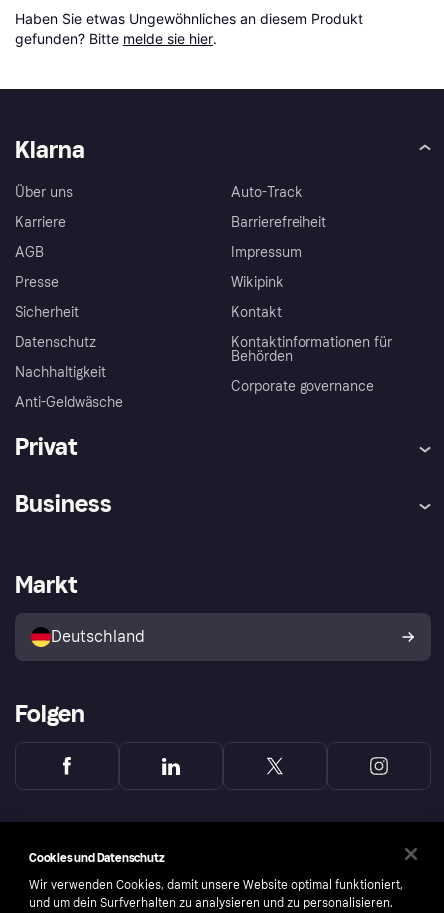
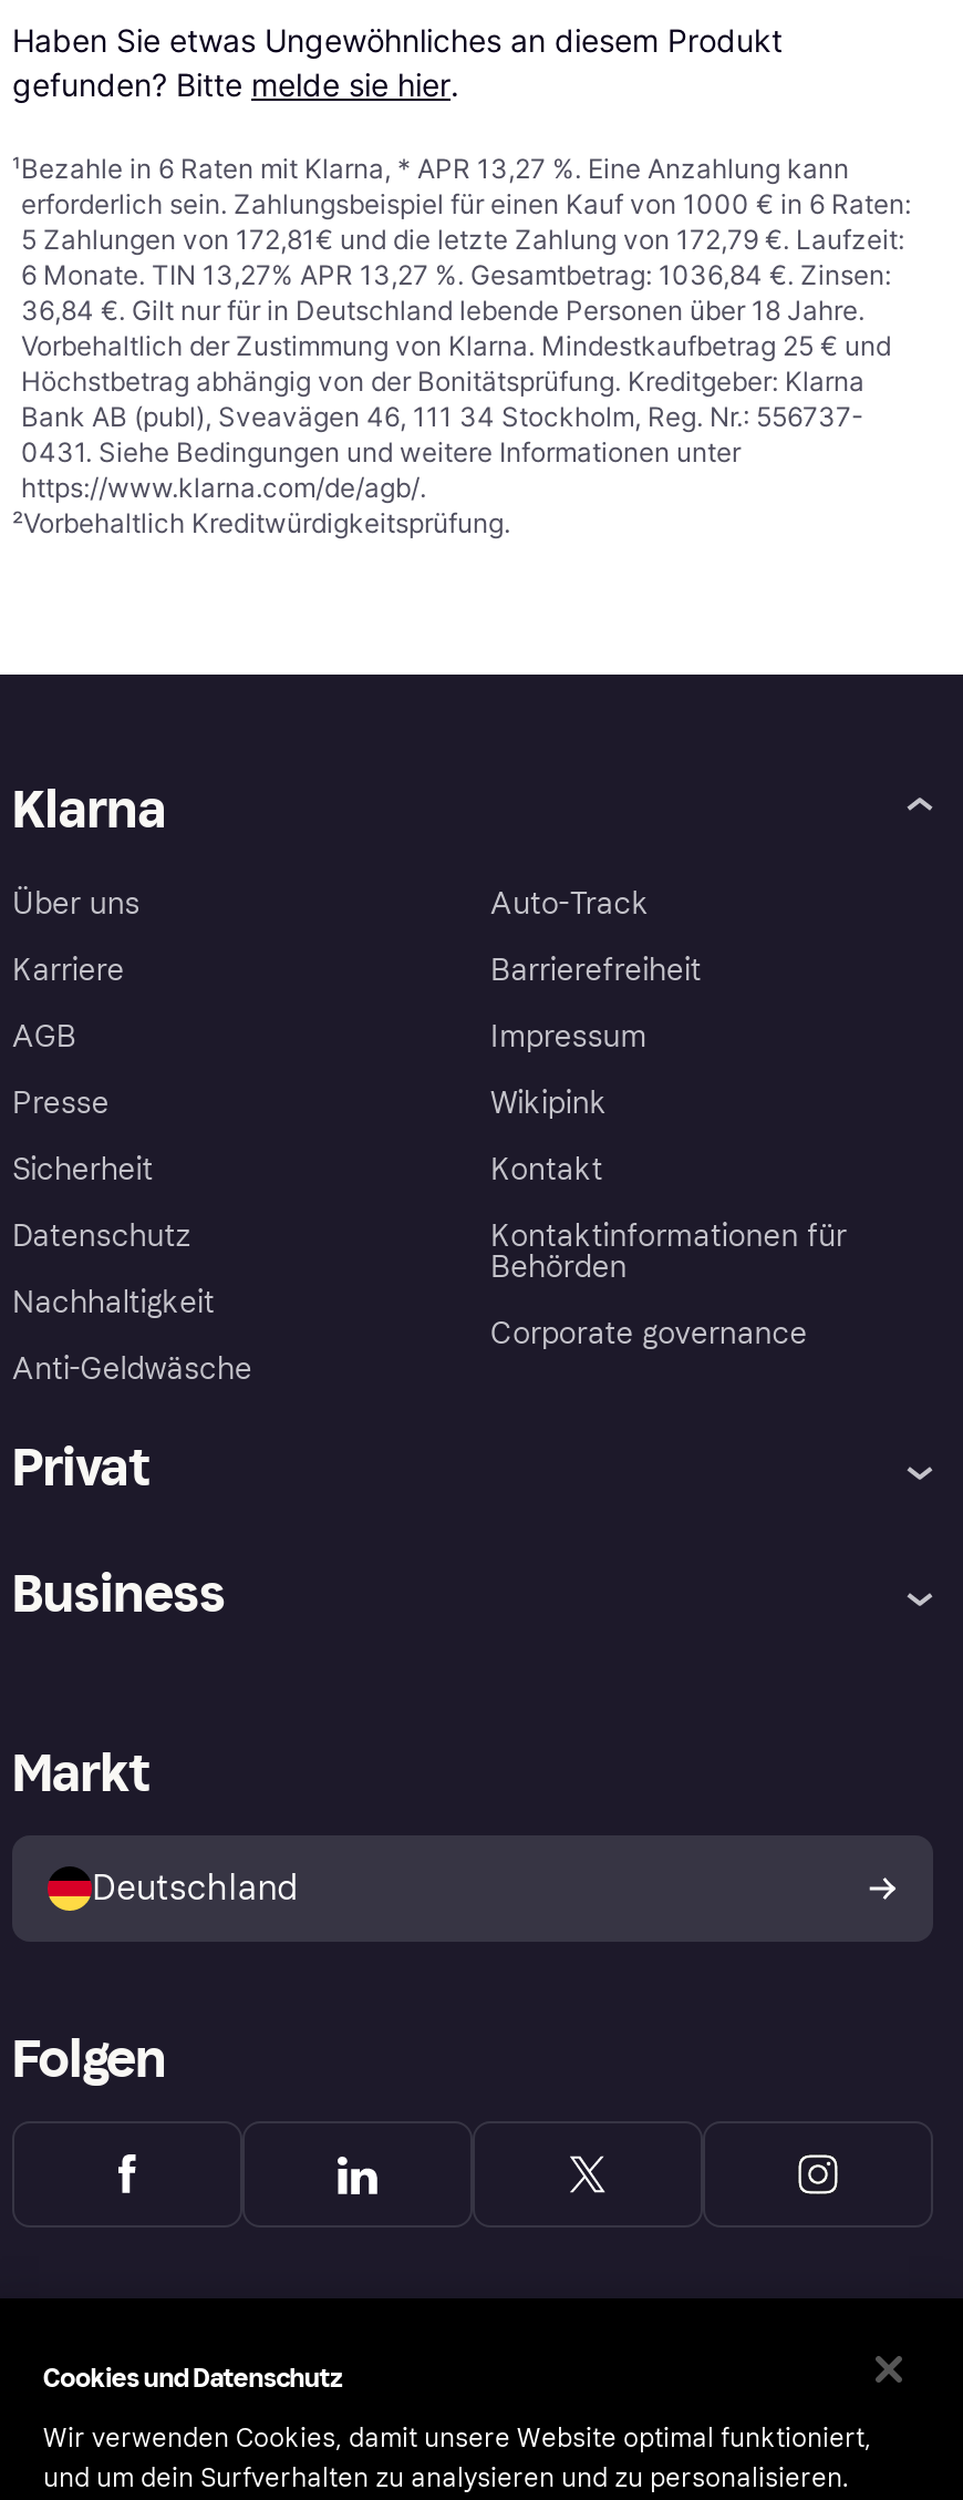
none -> [12,152,911,540] ¹Bezahle in 6 Raten mit Klarna, * APR 13,27 %. Eine Anzahlung kann | erforderlich sein. Zahlungsbeispiel für einen Kauf von 1000 € in 6 Raten: | 5 Zahlungen von 172,81€ und die letzte Zahlung von 172,79 €. Laufzeit: | 6 Monate. TIN 13,27% APR 13,27 %. Gesamtbetrag: 1036,84 €. Zinsen: | 36,84 €. Gilt nur für in Deutschland lebende Personen über 18 Jahre. | Vorbehaltlich der Zustimmung von Klarna. Mindestkaufbetrag 25 € und | Höchstbetrag abhängig von der Bonitätsprüfung. Kreditgeber: Klarna | Bank AB (publ), Sveavägen 46, 111 34 Stockholm, Reg. Nr.: 556737- | 0431. Siehe Bedingungen und weitere Informationen unter | https://www.klarna.com/de/agb/. | ²Vorbehaltlich Kreditwürdigkeitsprüfung.

